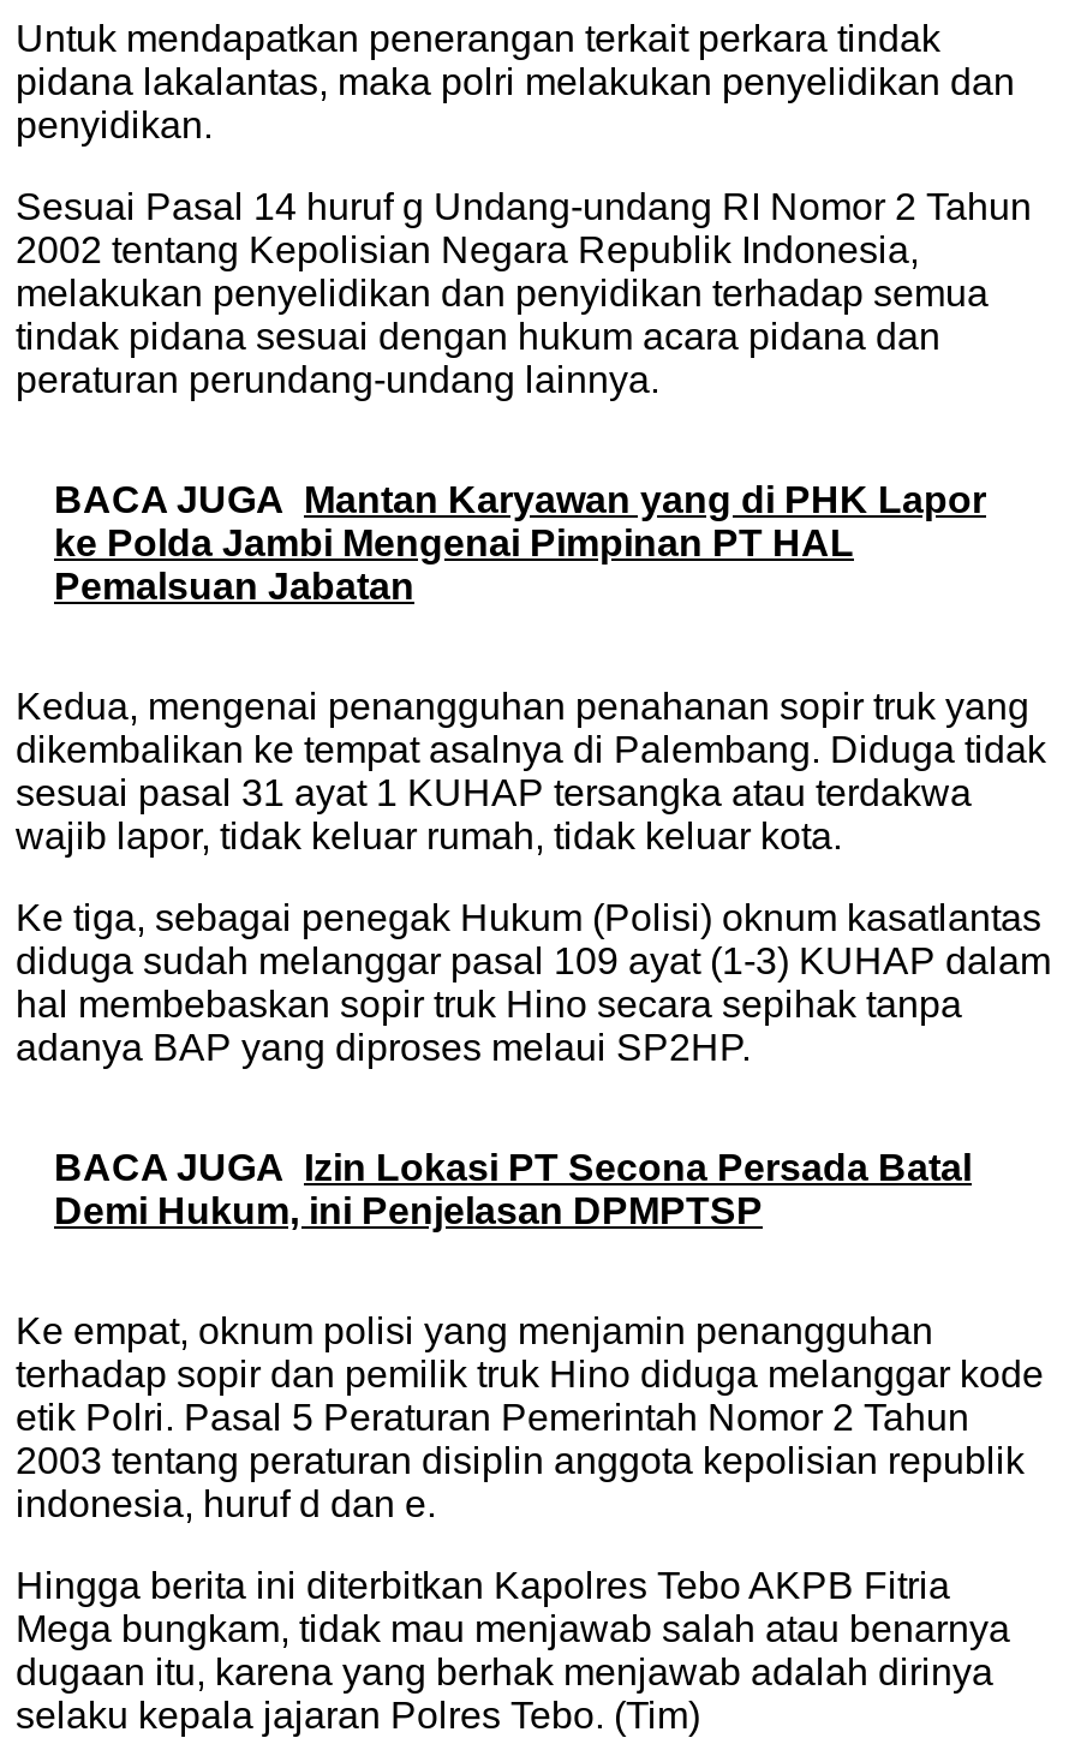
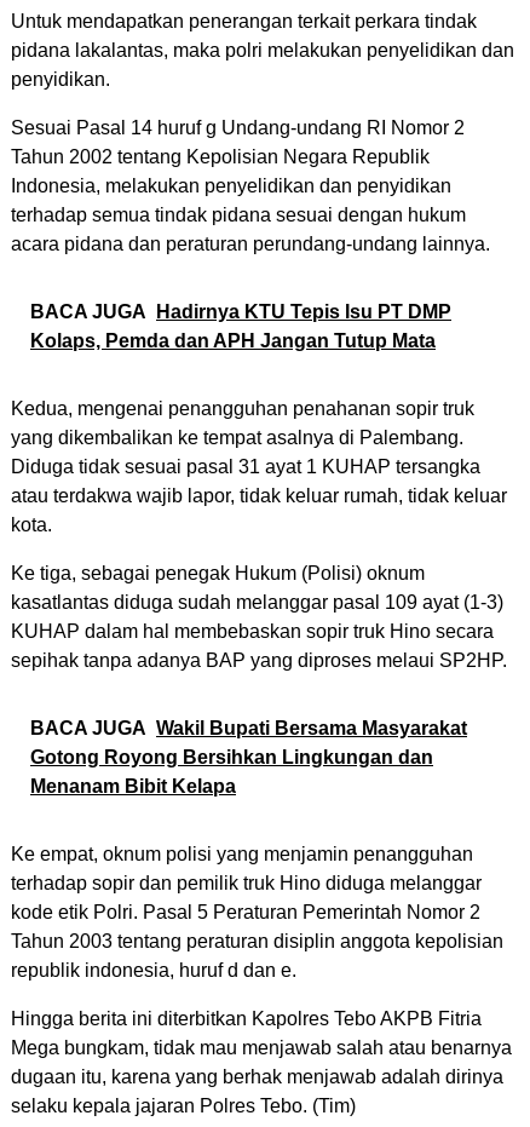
[54,479,986,607] BACA JUGA Mantan Karyawan yang di PHK Lapor | ke Polda Jambi Mengenai Pimpinan PT HAL | Pemalsuan Jabatan -> [30,301,451,351] BACA JUGA Hadirnya KTU Tepis Isu PT DMP | Kolaps, Pemda dan APH Jangan Tutup Mata
[54,1147,972,1231] BACA JUGA Izin Lokasi PT Secona Persada Batal | Demi Hukum, ini Penjelasan DPMPTSP -> [30,718,467,797] BACA JUGA Wakil Bupati Bersama Masyarakat | Gotong Royong Bersihkan Lingkungan dan | Menanam Bibit Kelapa

